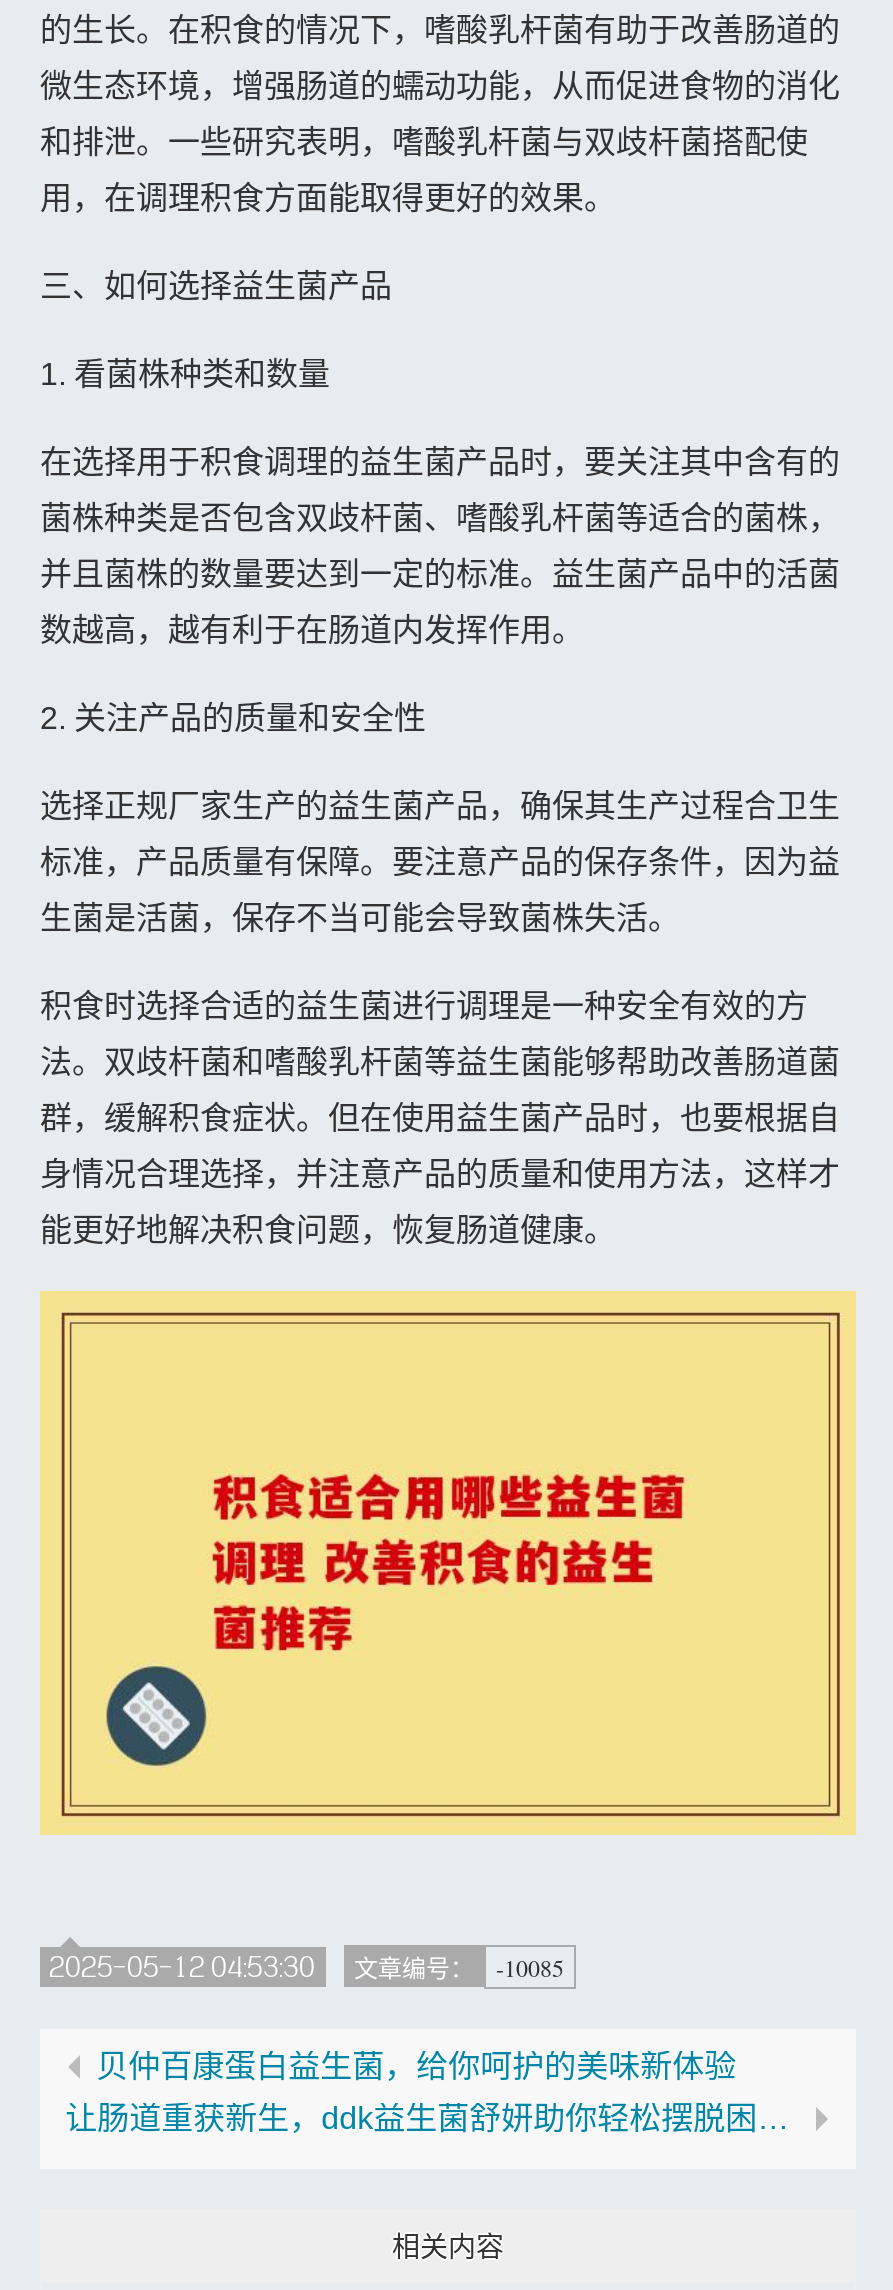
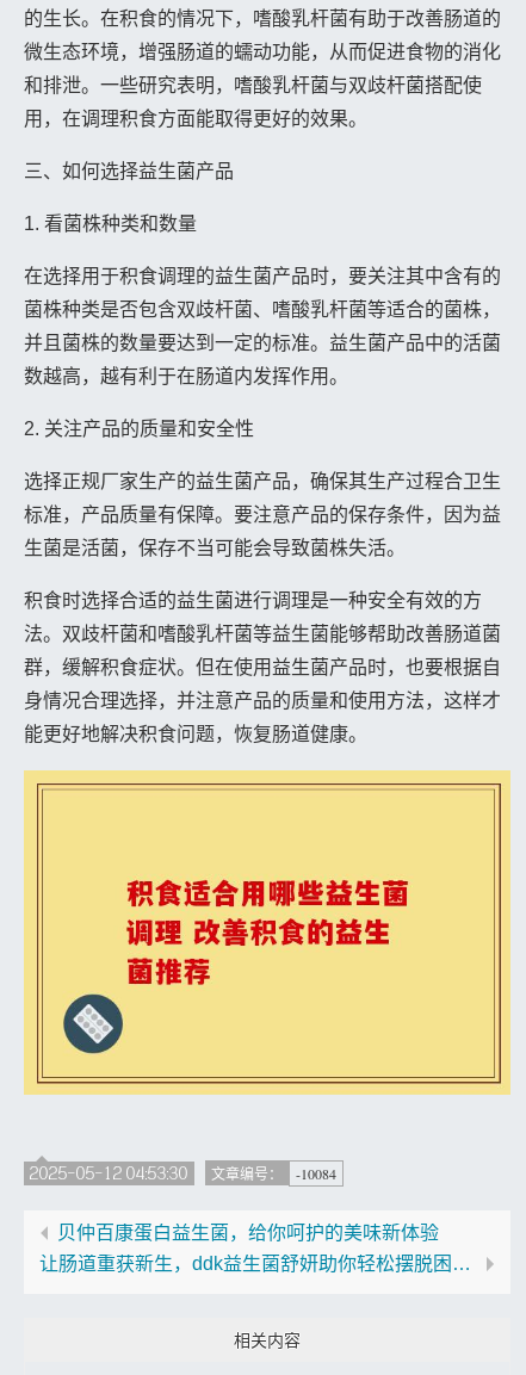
[50,1949,564,1984] 2025-05-12 04:53:30 文章编号： -10085 -> [30,1163,336,1183] 2025-05-12 04:53:30 文章编号： -10084

